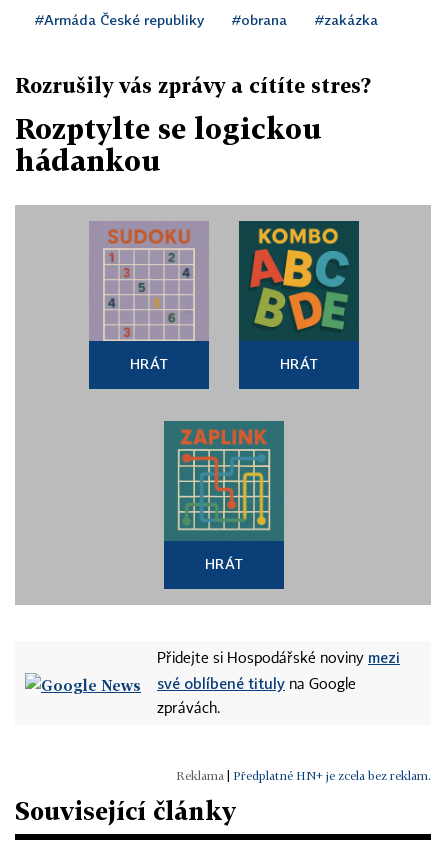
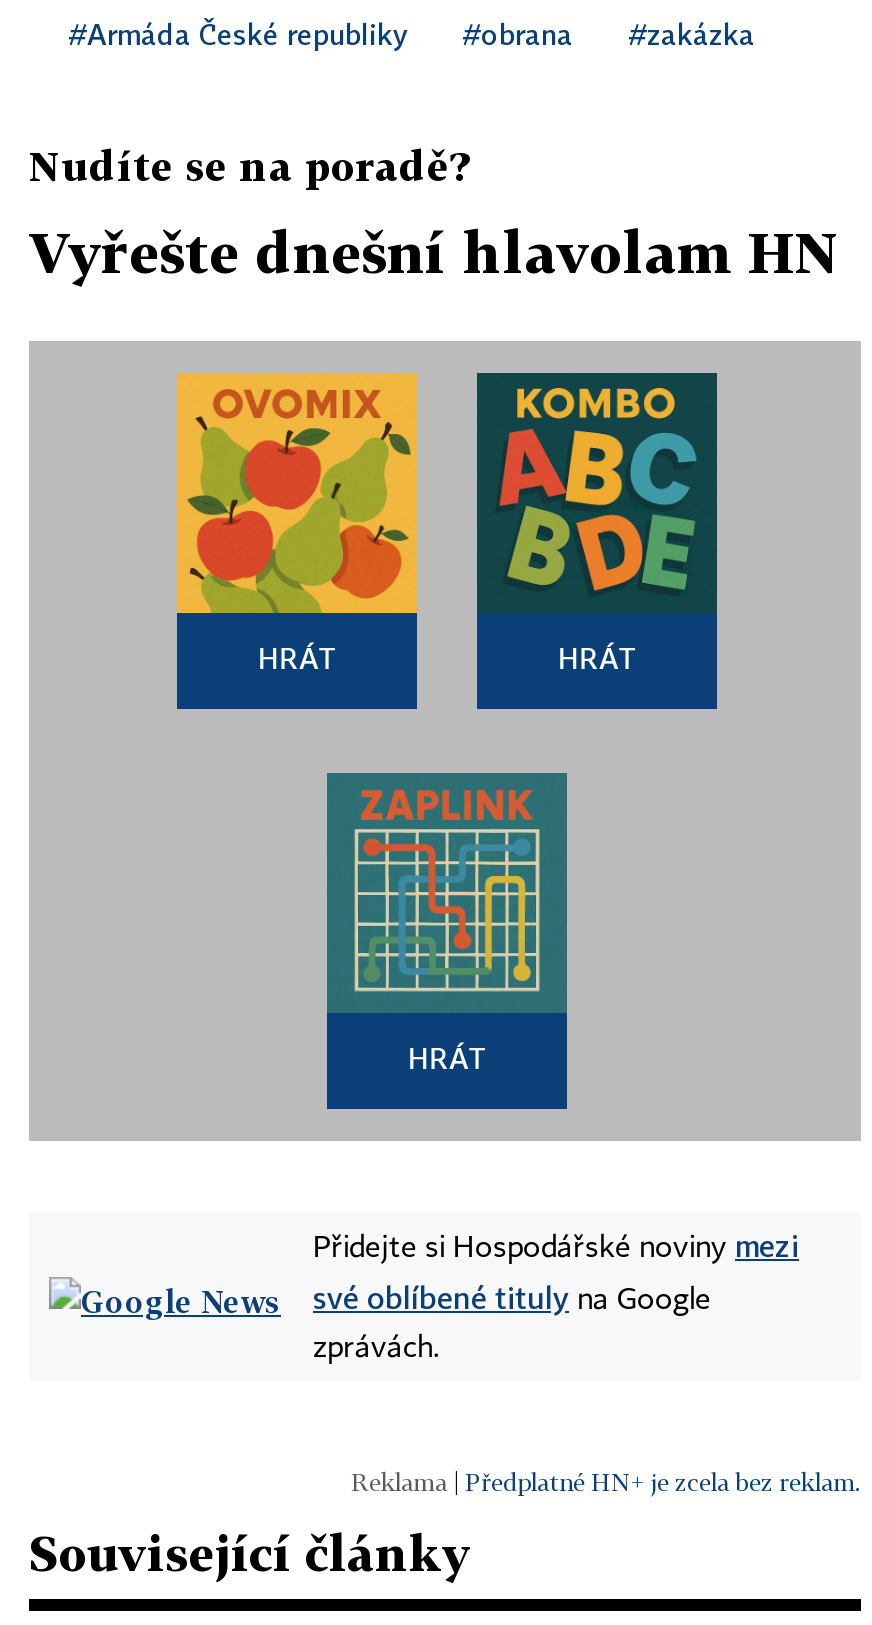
[15,73,371,97] Rozrušily vás zprávy a cítíte stres? -> [29,141,469,189] Nudíte se na poradě?
[15,112,322,177] Rozptylte se logickou | hádankou -> [29,219,839,285] Vyřešte dnešní hlavolam HN
[89,221,209,342] [image] -> [175,371,419,615] [image]

